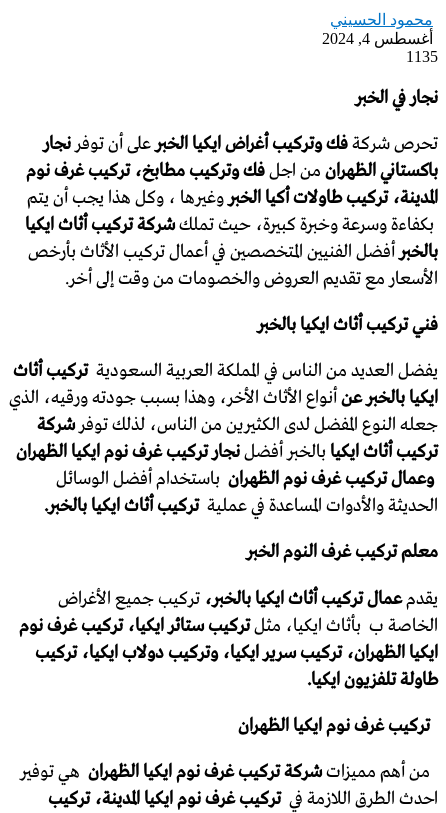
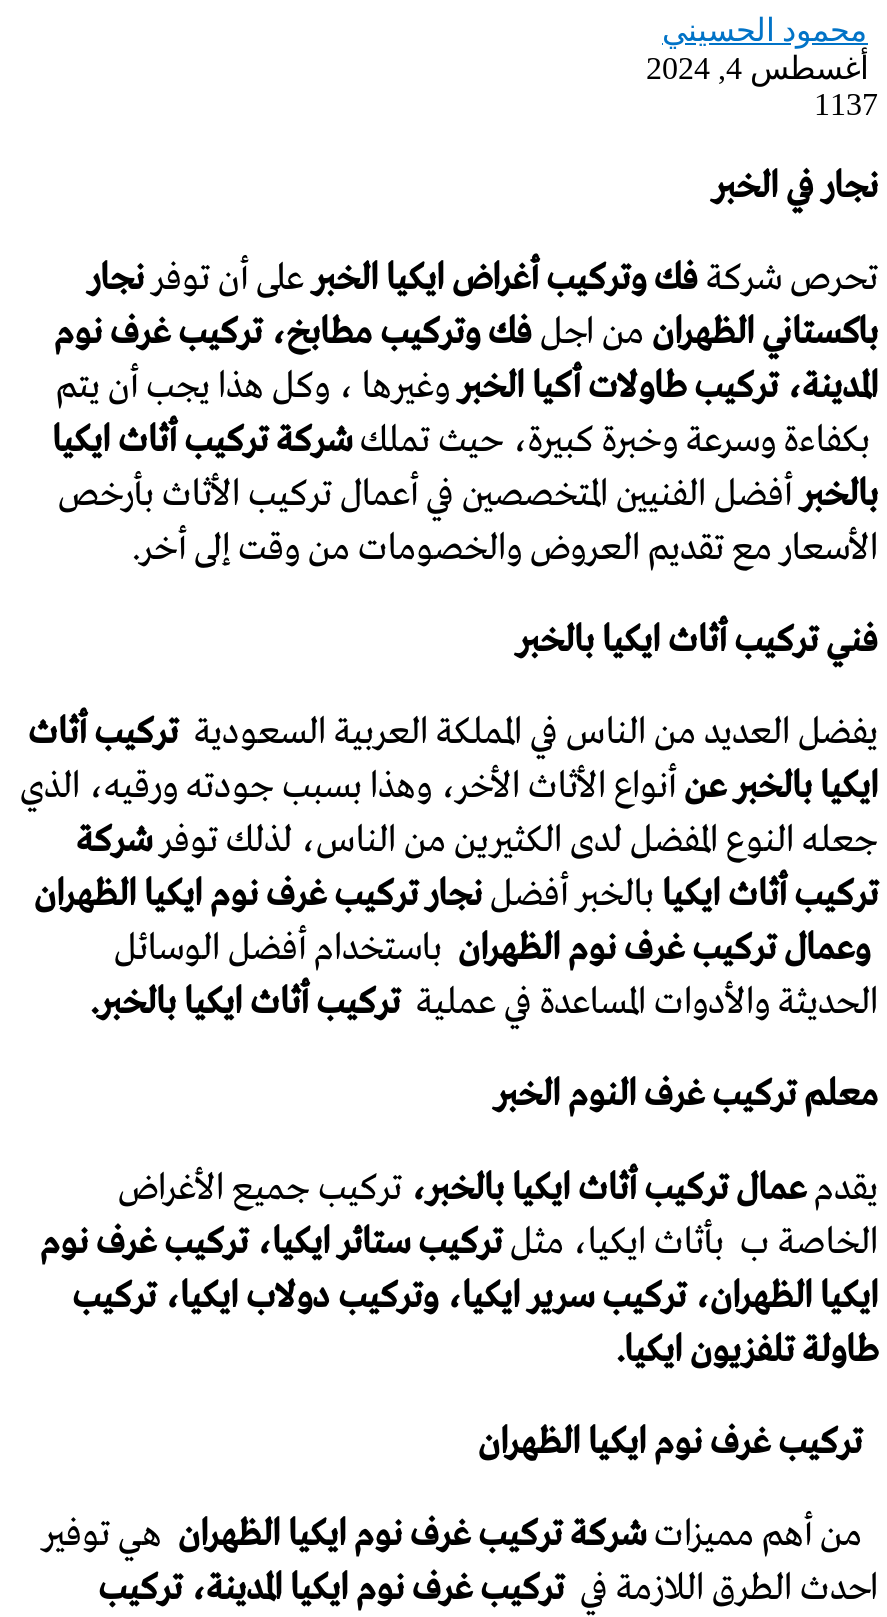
[406,47,438,64] 1135 -> [814,86,878,120] 1137

